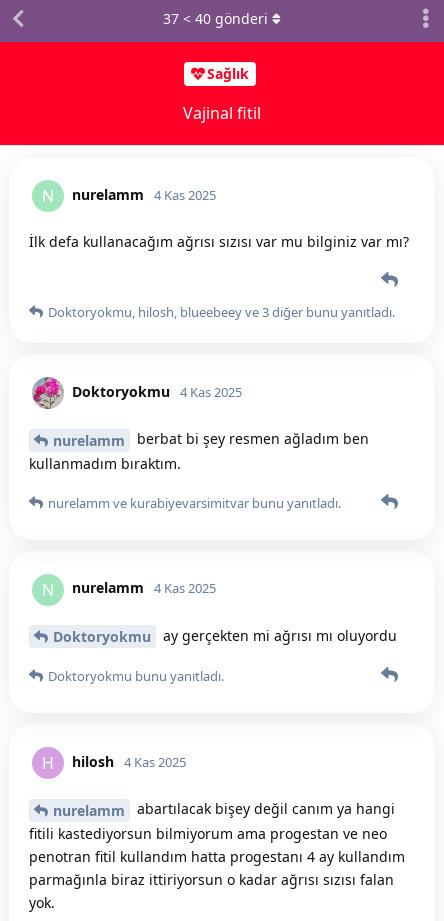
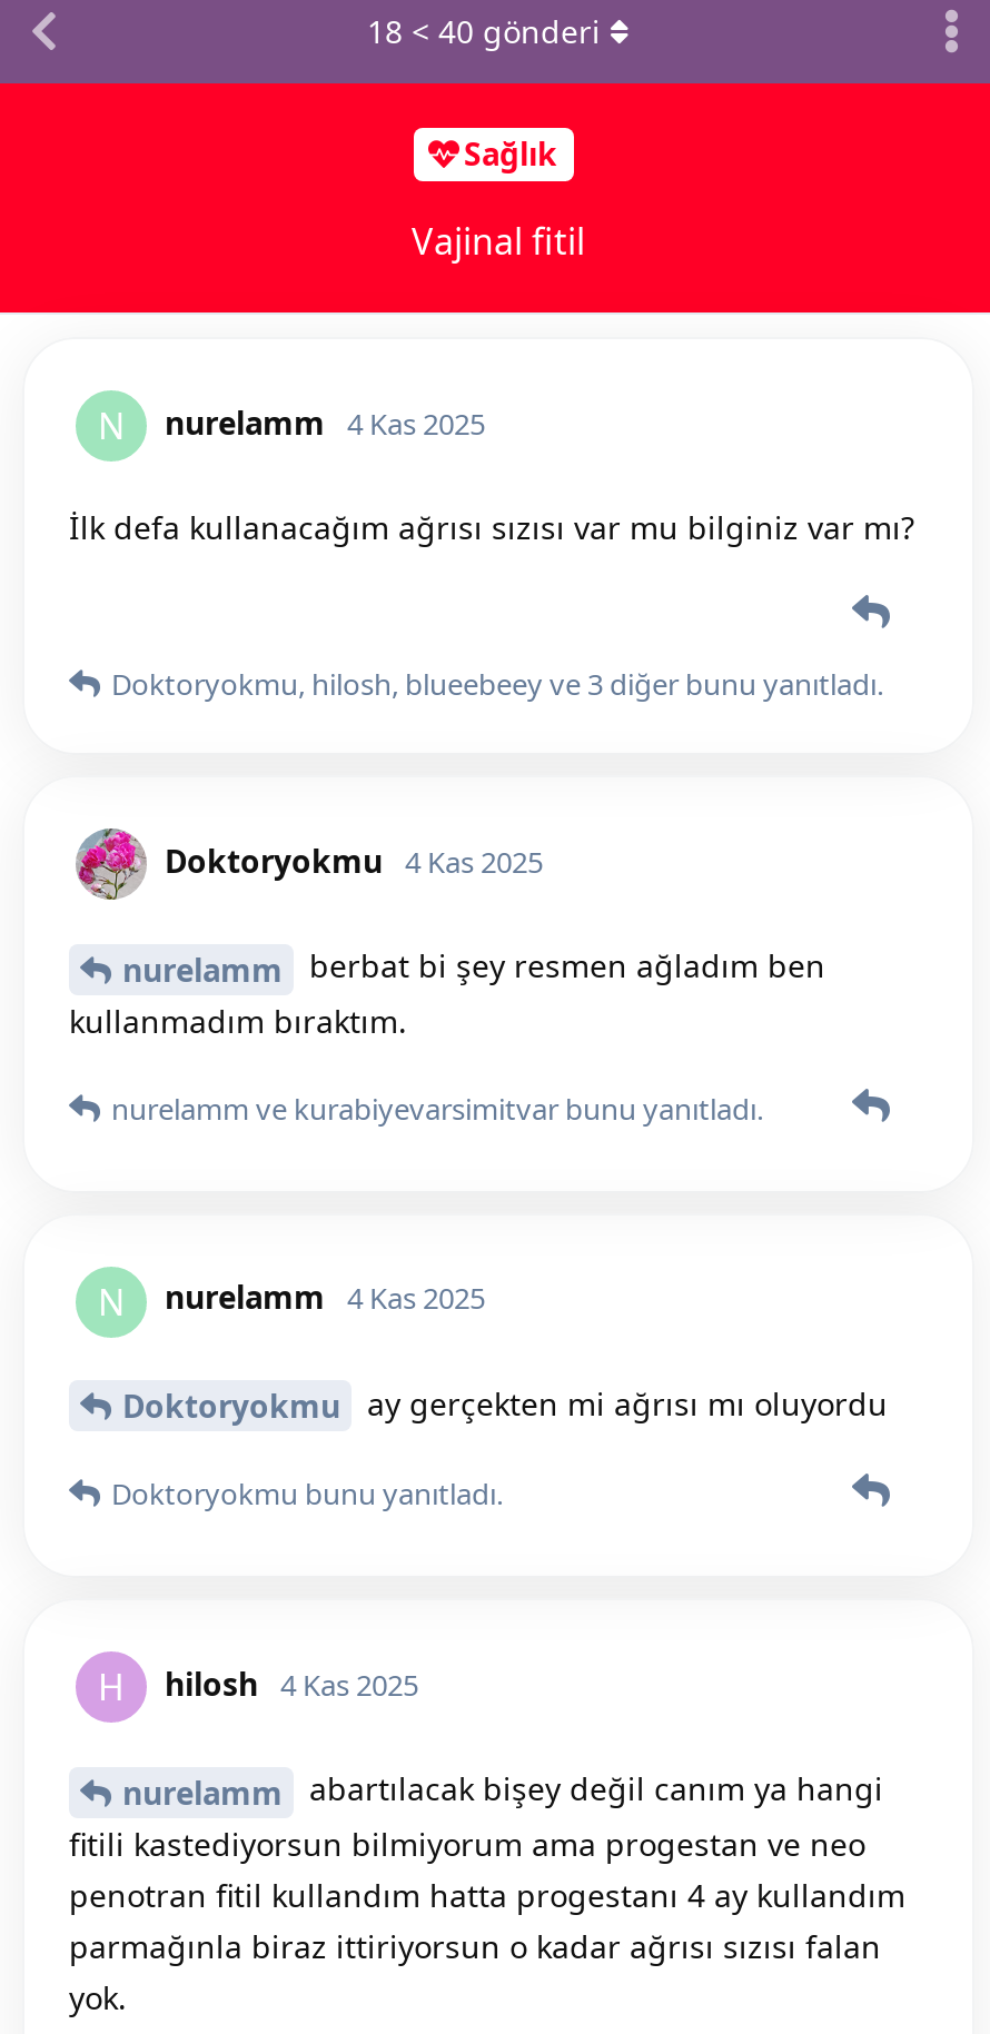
[163,9,268,28] 37 < 40 gönderi -> [367,10,601,52] 18 < 40 gönderi

